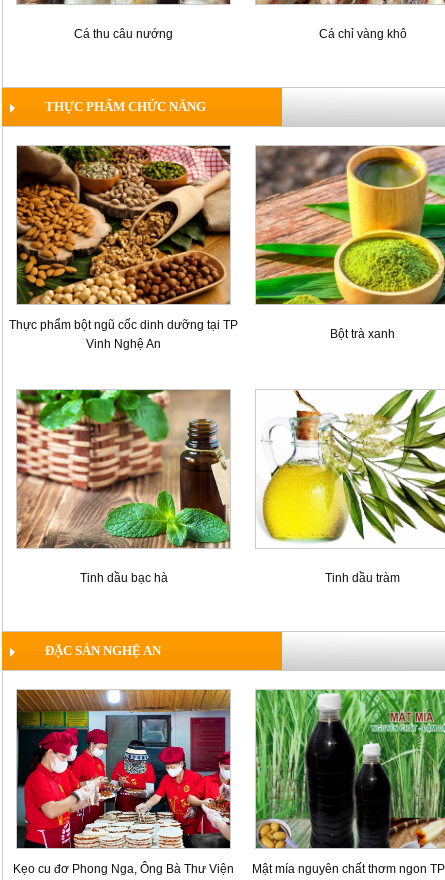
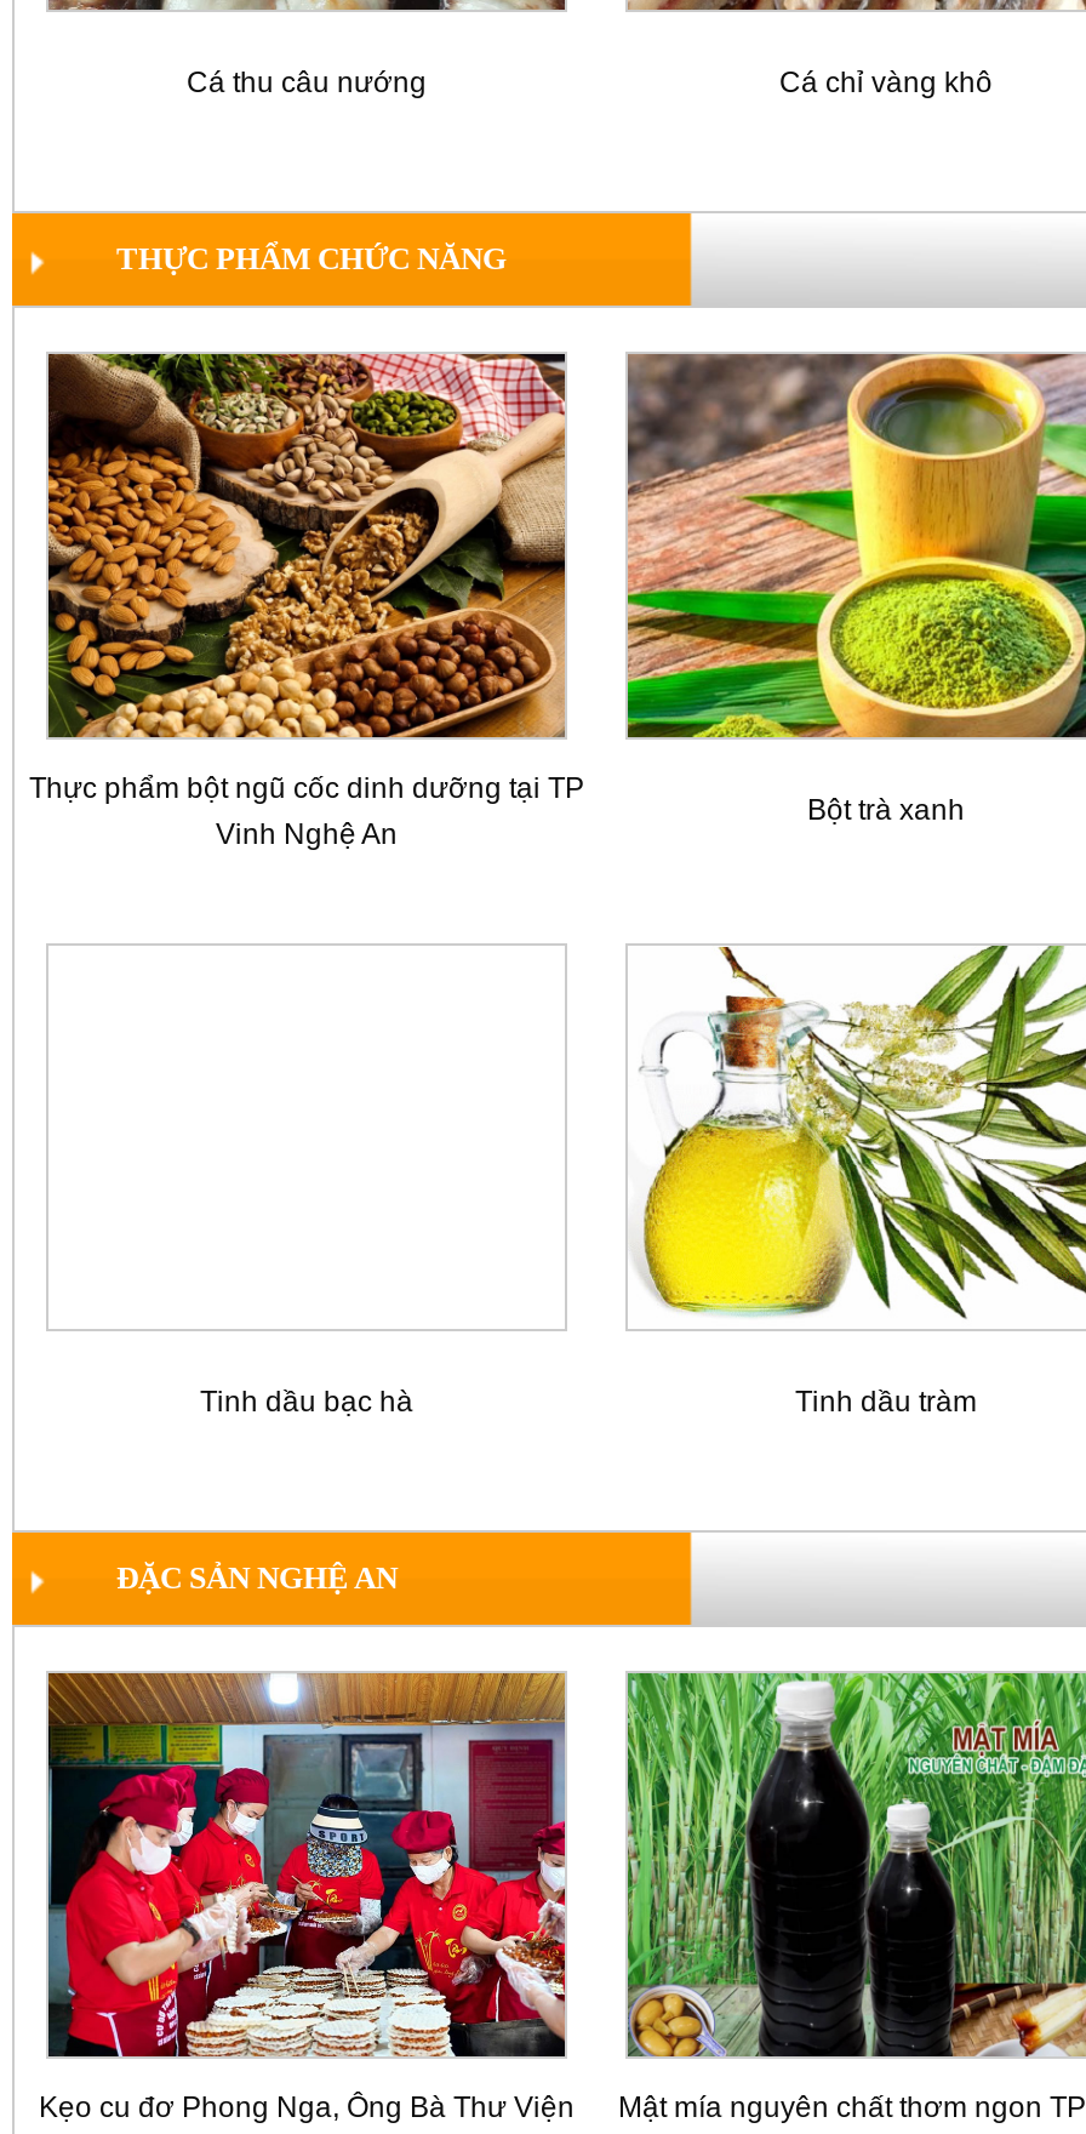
[16,389,231,549] [image] -> none

